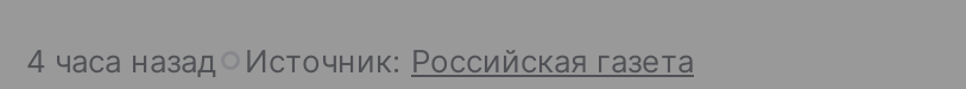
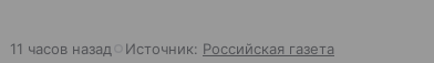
[26,41,694,79] 4 часа назад Источник: Российская газета -> [10,39,334,57] 11 часов назад Источник: Российская газета

